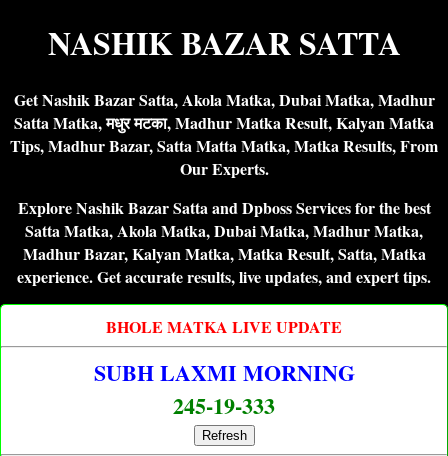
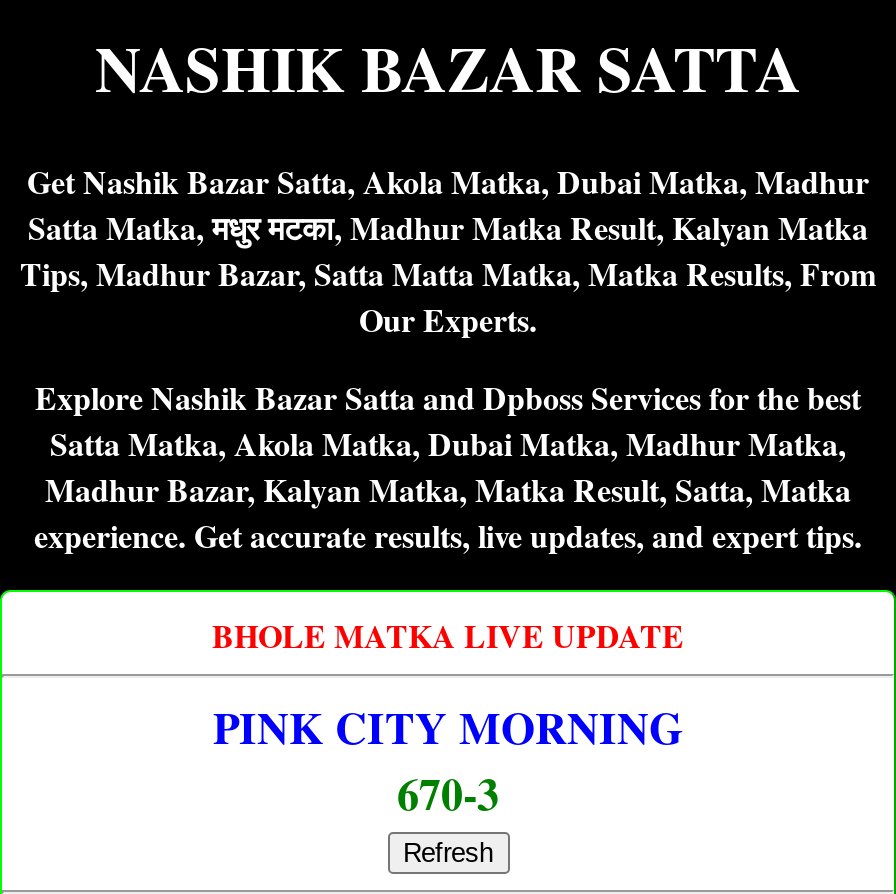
[93,356,354,389] SUBH LAXMI MORNING -> [213,694,683,760] PINK CITY MORNING
[173,389,275,422] 245-19-333 -> [397,760,499,826] 670-3

